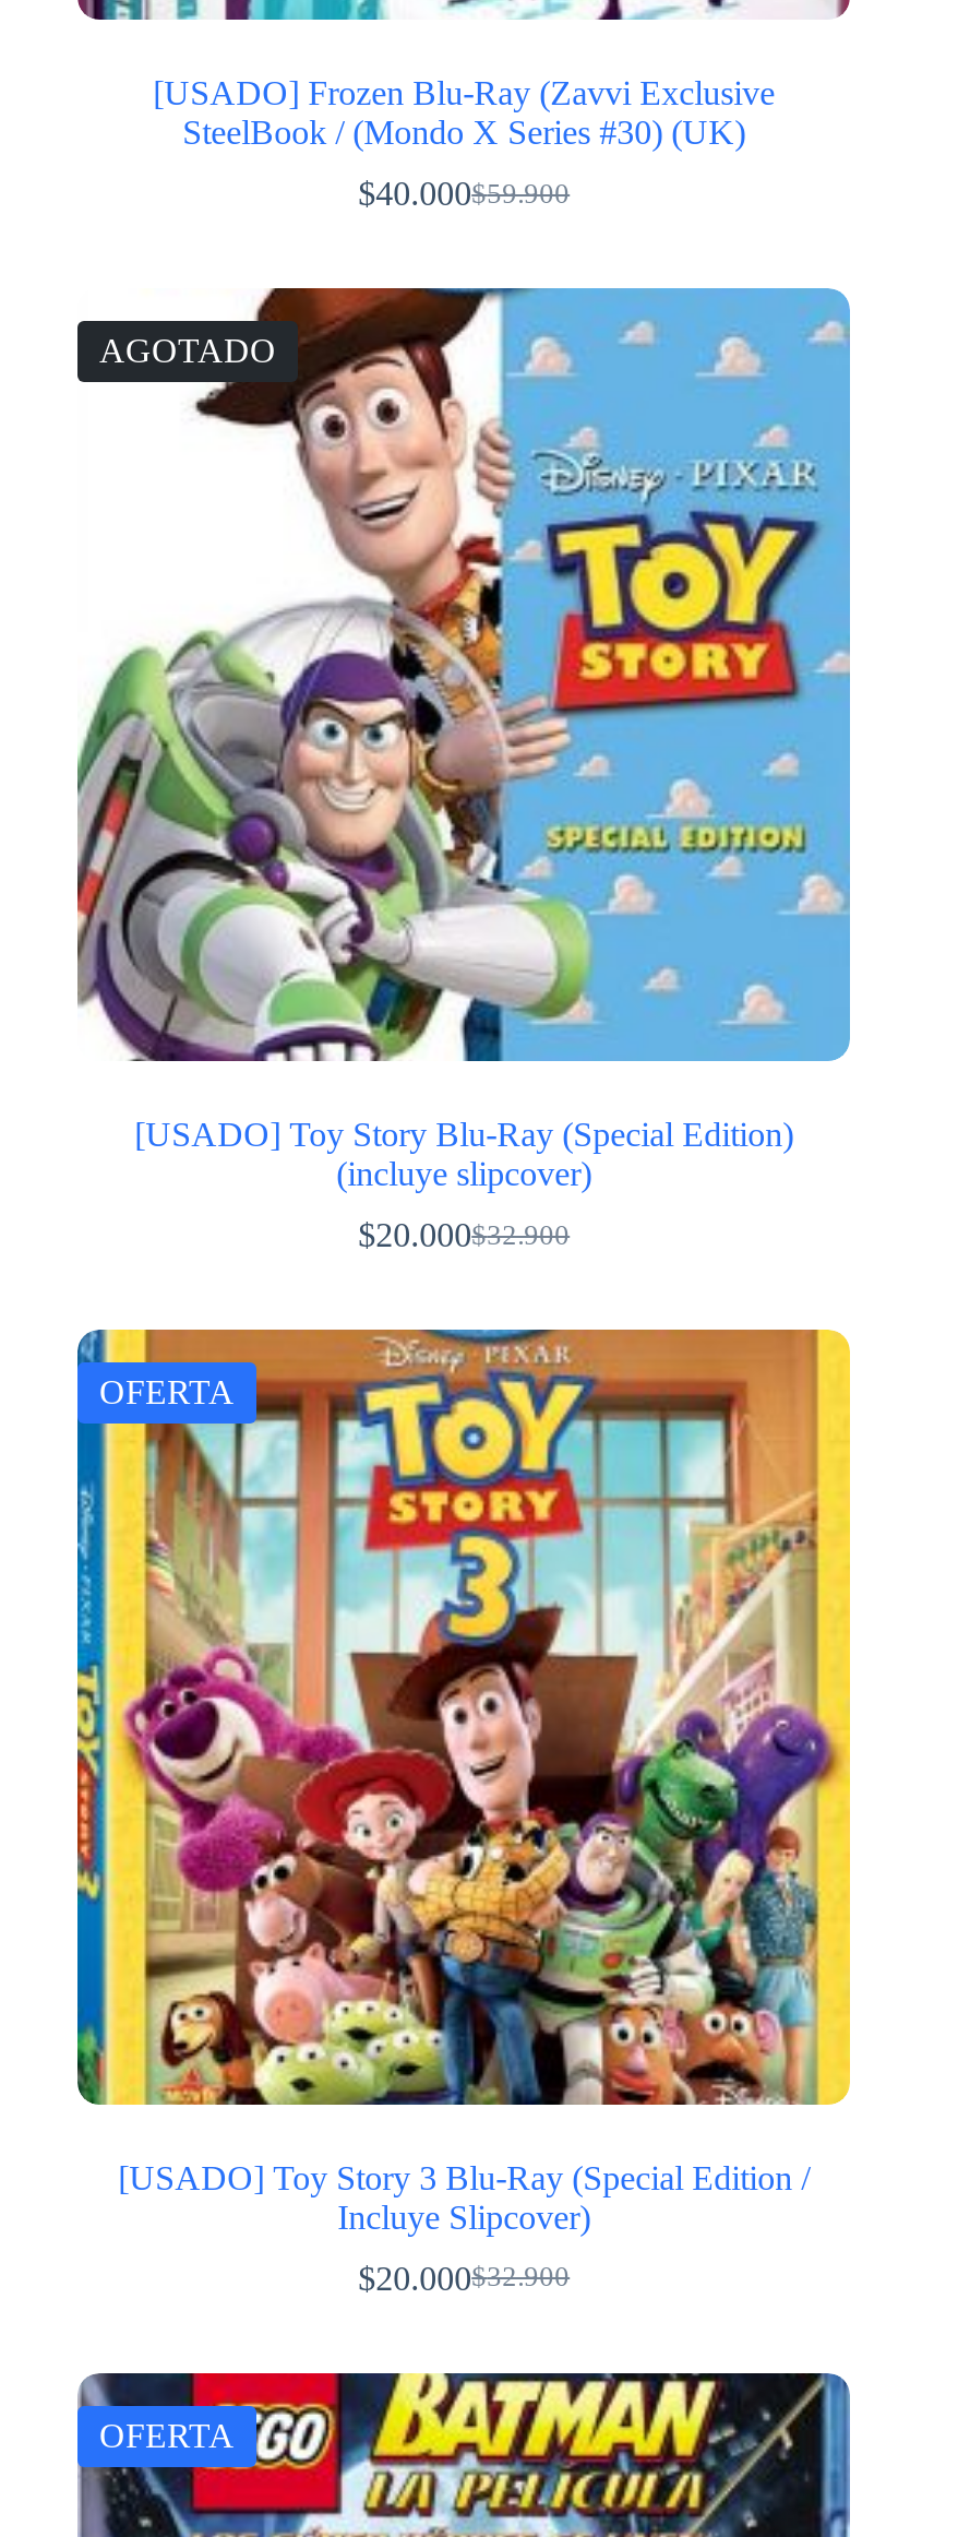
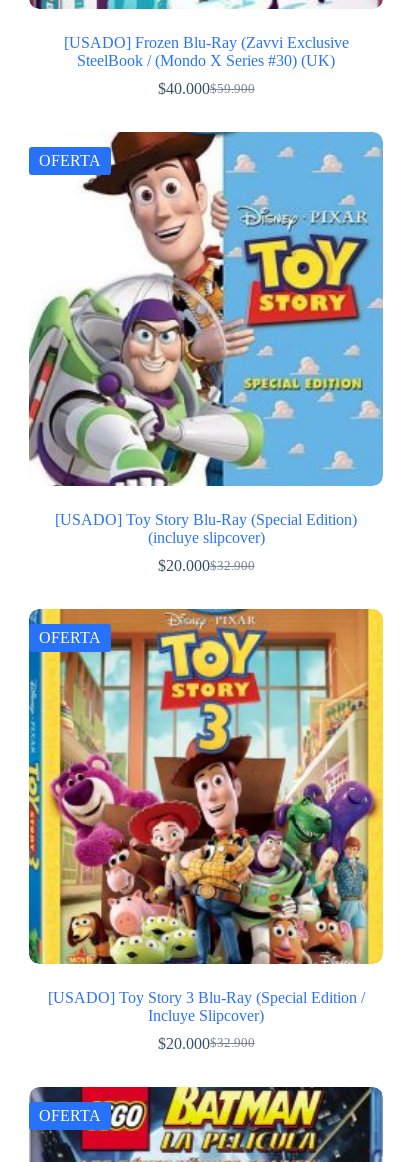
[99,332,276,369] AGOTADO -> [39,152,101,169] OFERTA

